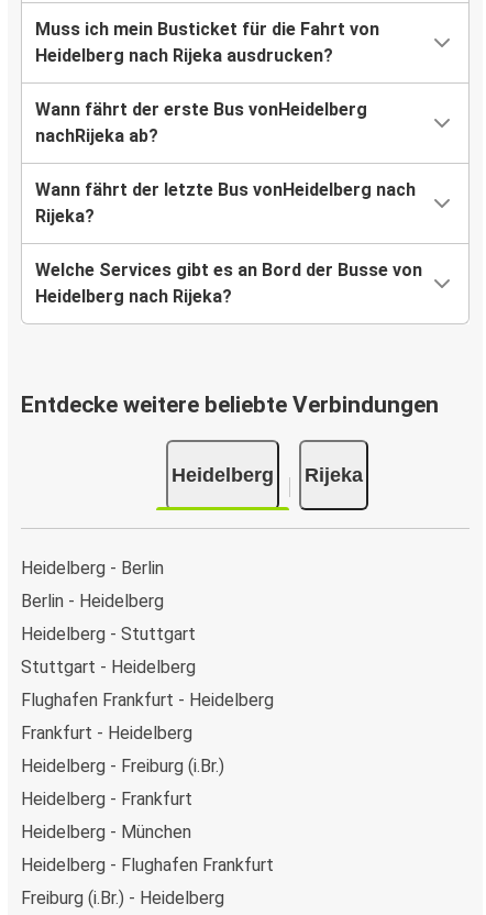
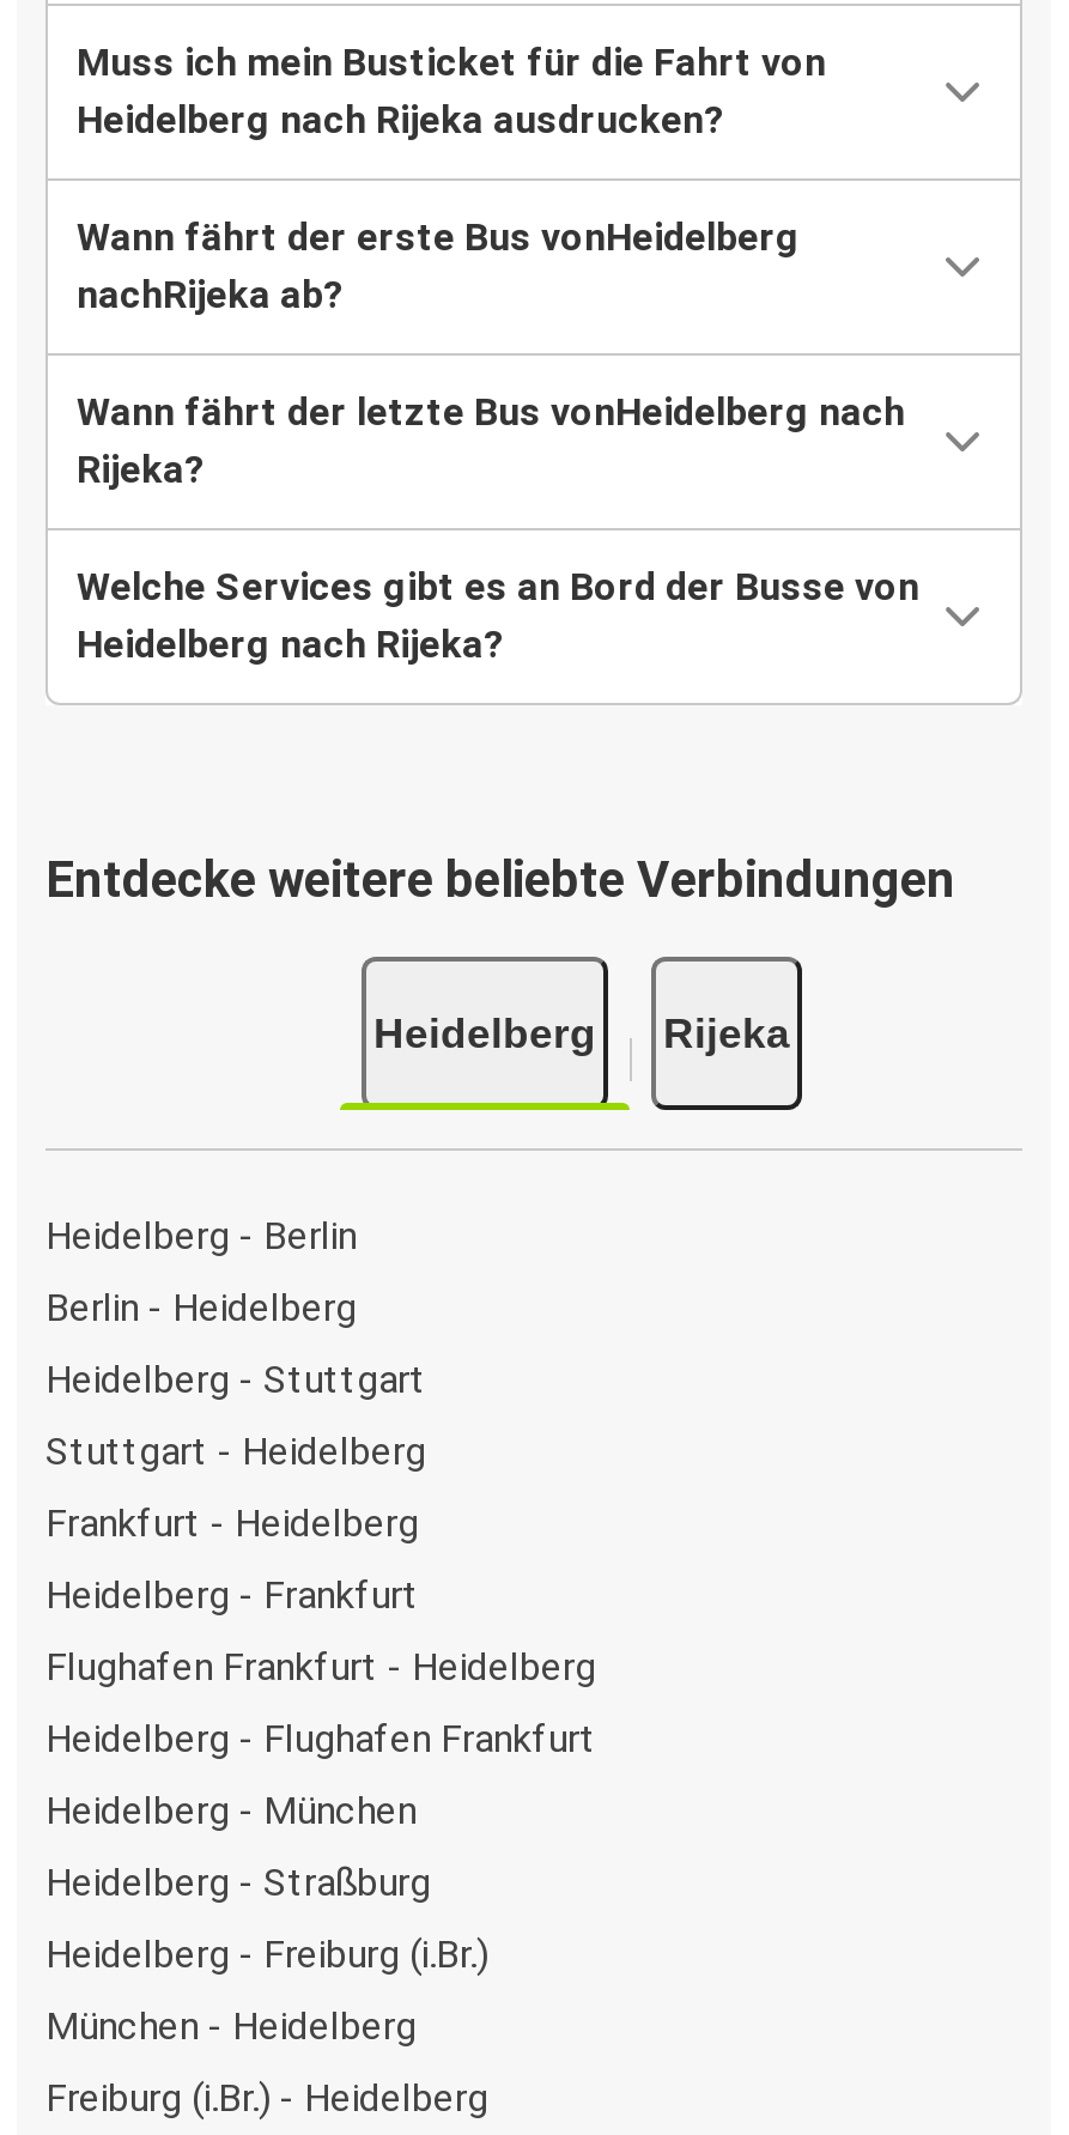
none -> [45,1858,431,1904] Heidelberg - Straßburg
moved [21,722,192,743] -> [45,1499,419,1545]: Frankfurt - Heidelberg
moved [21,755,224,776] -> [45,1930,488,1976]: Heidelberg - Freiburg (i.Br.)
none -> [45,2002,417,2048] München - Heidelberg
moved [21,788,192,809] -> [45,1571,419,1617]: Heidelberg - Frankfurt
moved [21,821,274,875] -> [45,1715,596,1832]: Heidelberg - München | Heidelberg - Flughafen Frankfurt

